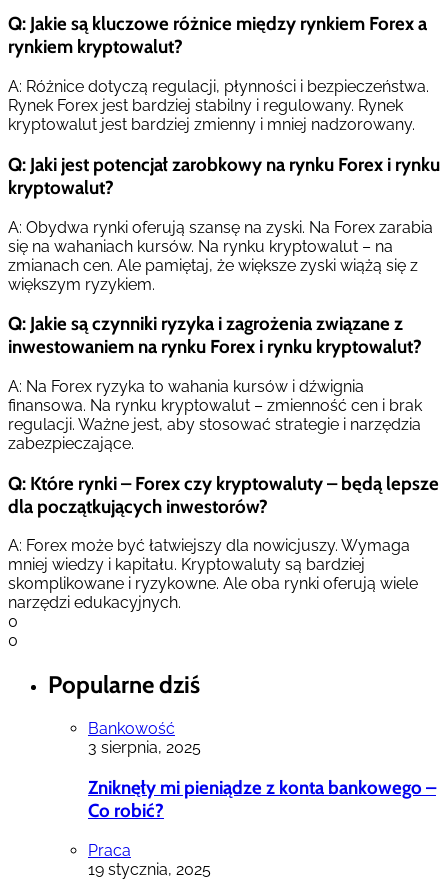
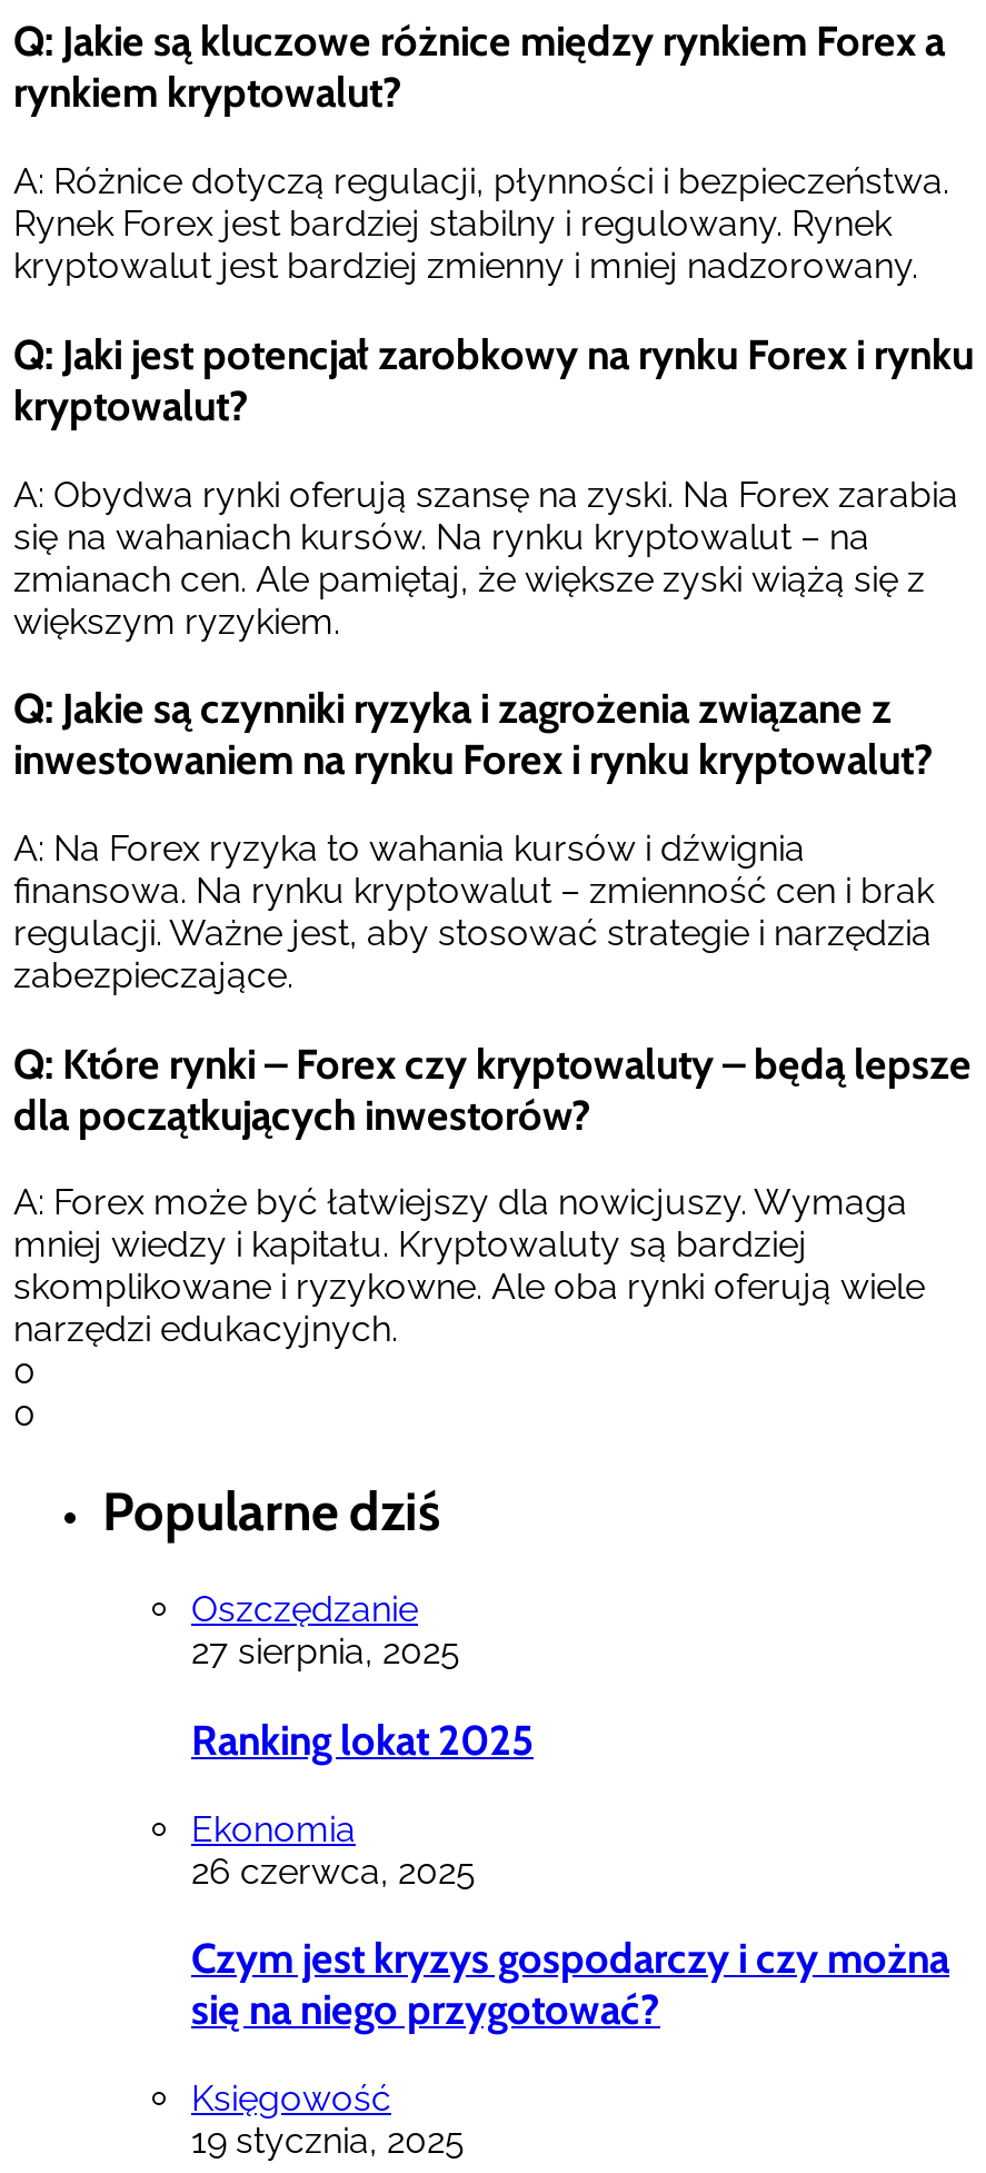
[88,719,436,860] Bankowość | 3 sierpnia, 2025 | Zniknęły mi pieniądze z konta bankowego – | Co robić? | Praca -> [191,1589,949,2120] Oszczędzanie | 27 sierpnia, 2025 | Ranking lokat 2025 | Ekonomia | 26 czerwca, 2025 | Czym jest kryzys gospodarczy i czy można | się na niego przygotować? | Księgowość

